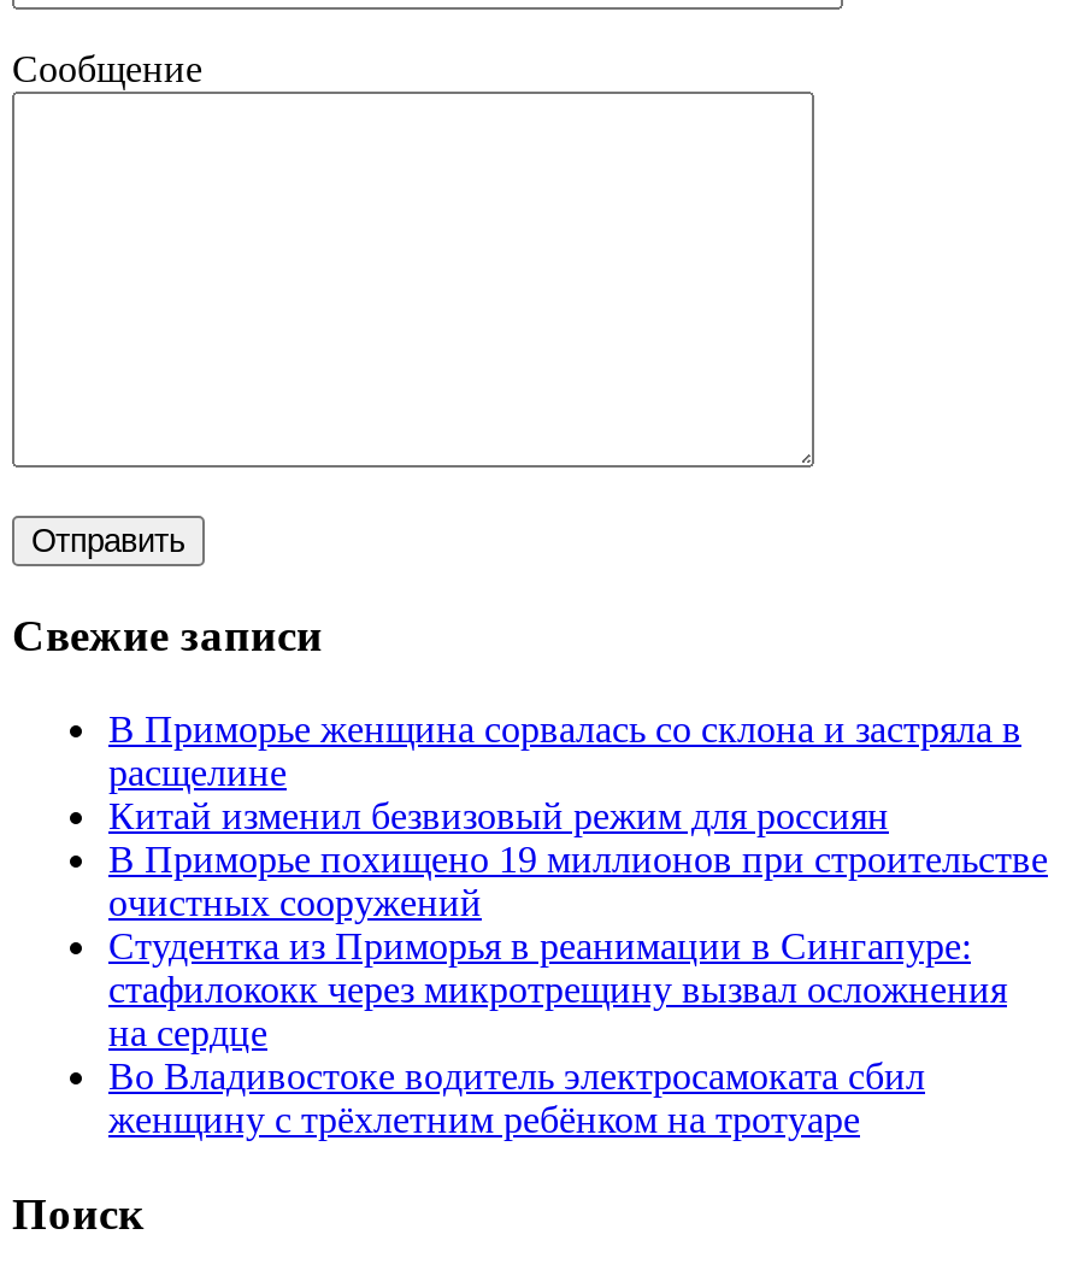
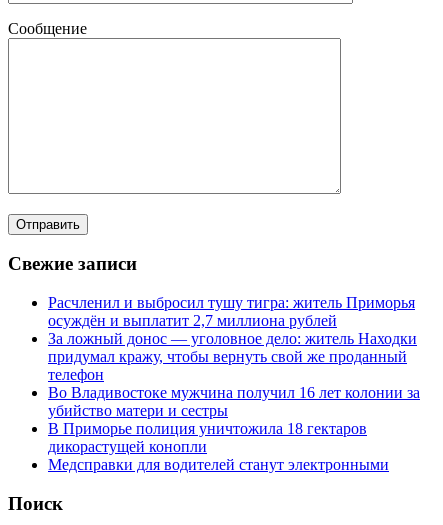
[108,709,1048,1140] В Приморье женщина сорвалась со склона и застряла в | расщелине | Китай изменил безвизовый режим для россиян | В Приморье похищено 19 миллионов при строительстве | очистных сооружений | Студентка из Приморья в реанимации в Сингапуре: | стафилококк через микротрещину вызвал осложнения | на сердце | Во Владивостоке водитель электросамоката сбил | женщину с трёхлетним ребёнком на тротуаре -> [48,294,420,473] Расчленил и выбросил тушу тигра: житель Приморья | осуждён и выплатит 2,7 миллиона рублей | За ложный донос — уголовное дело: житель Находки | придумал кражу, чтобы вернуть свой же проданный | телефон | Во Владивостоке мужчина получил 16 лет колонии за | убийство матери и сестры | В Приморье полиция уничтожила 18 гектаров | дикорастущей конопли | Медсправки для водителей станут электронными

